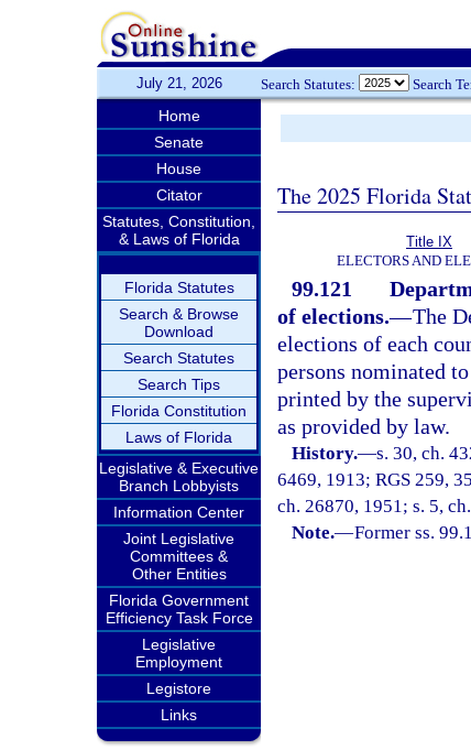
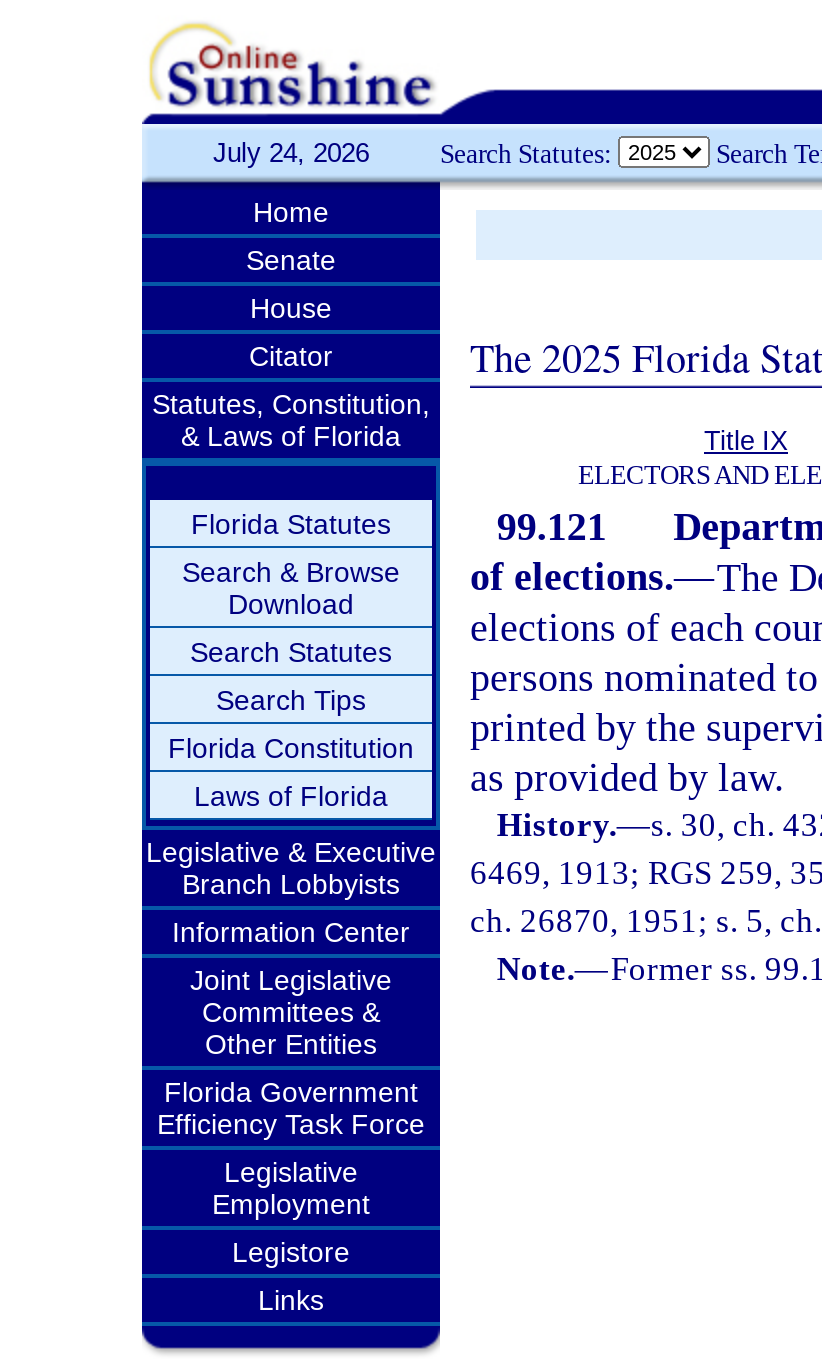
[136,75,222,91] July 21, 2026 -> [213,138,369,168] July 24, 2026

